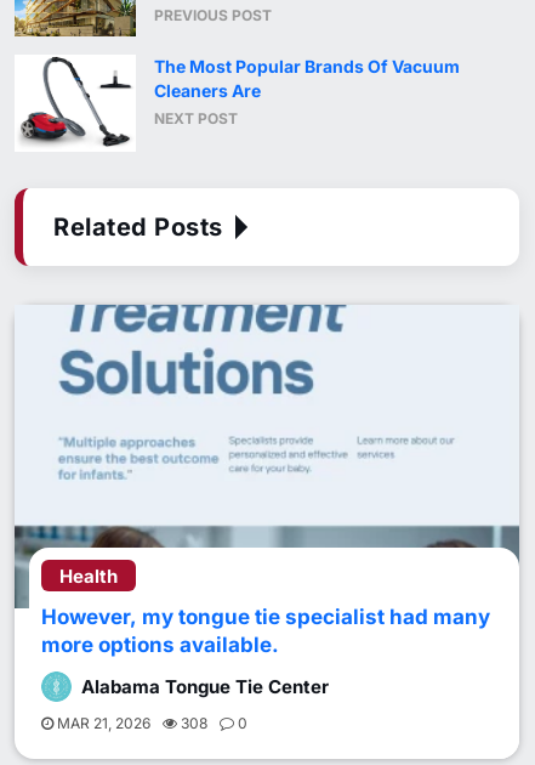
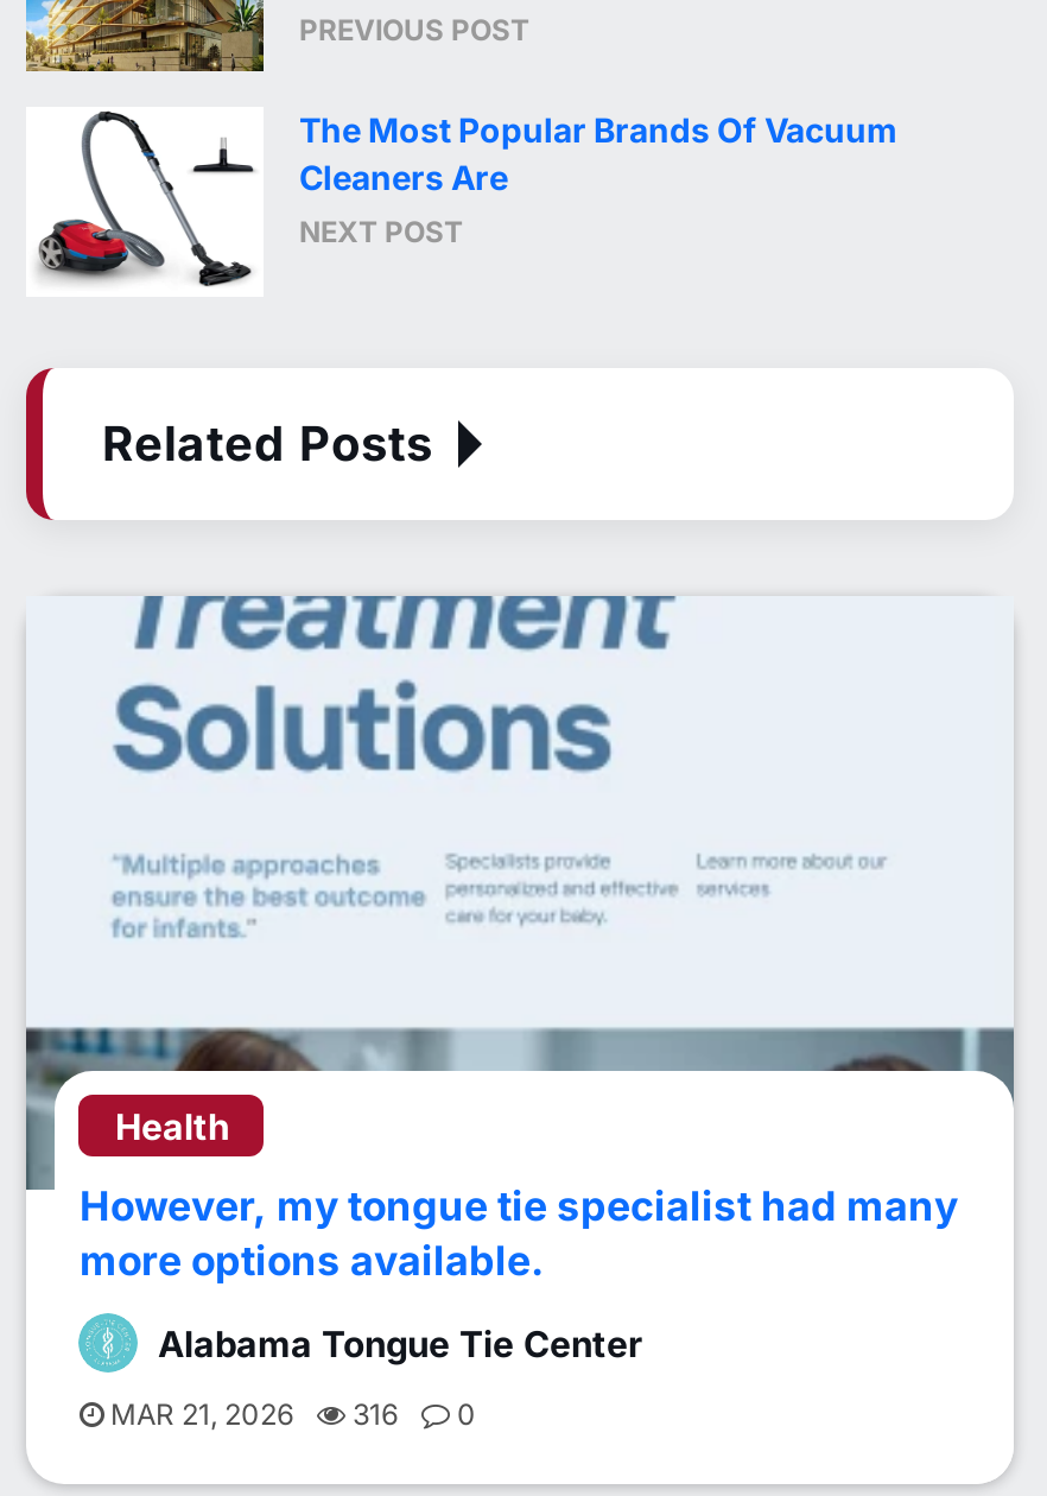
[54,715,248,733] MAR 21, 2026 308 0 -> [103,1397,476,1433] MAR 21, 2026 316 0

